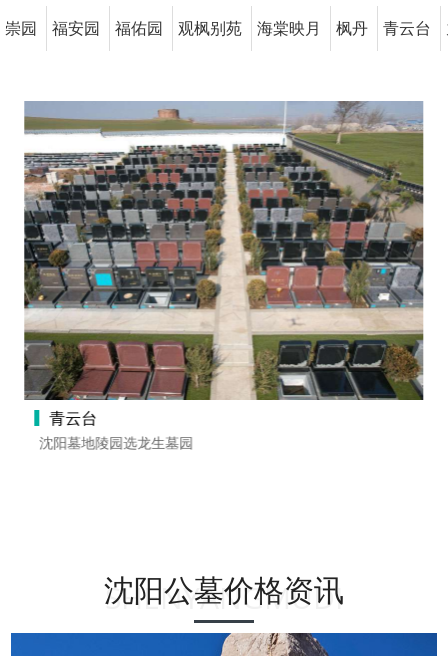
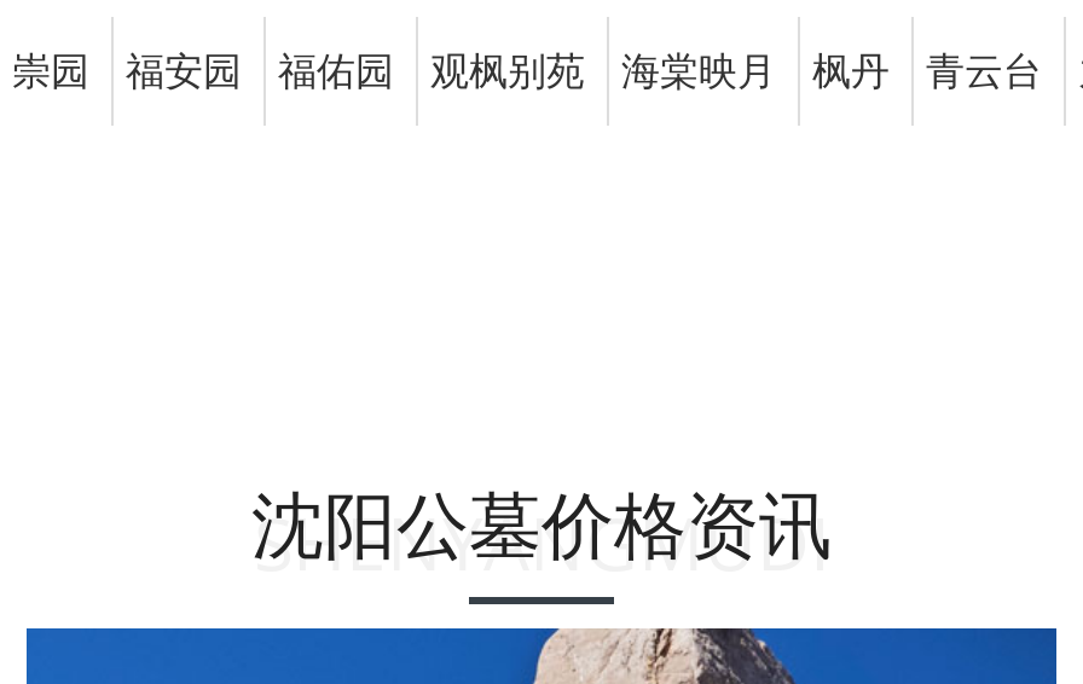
[23,100,425,452] [image] | 青云台 | 沈阳墓地陵园选龙生墓园 -> none

